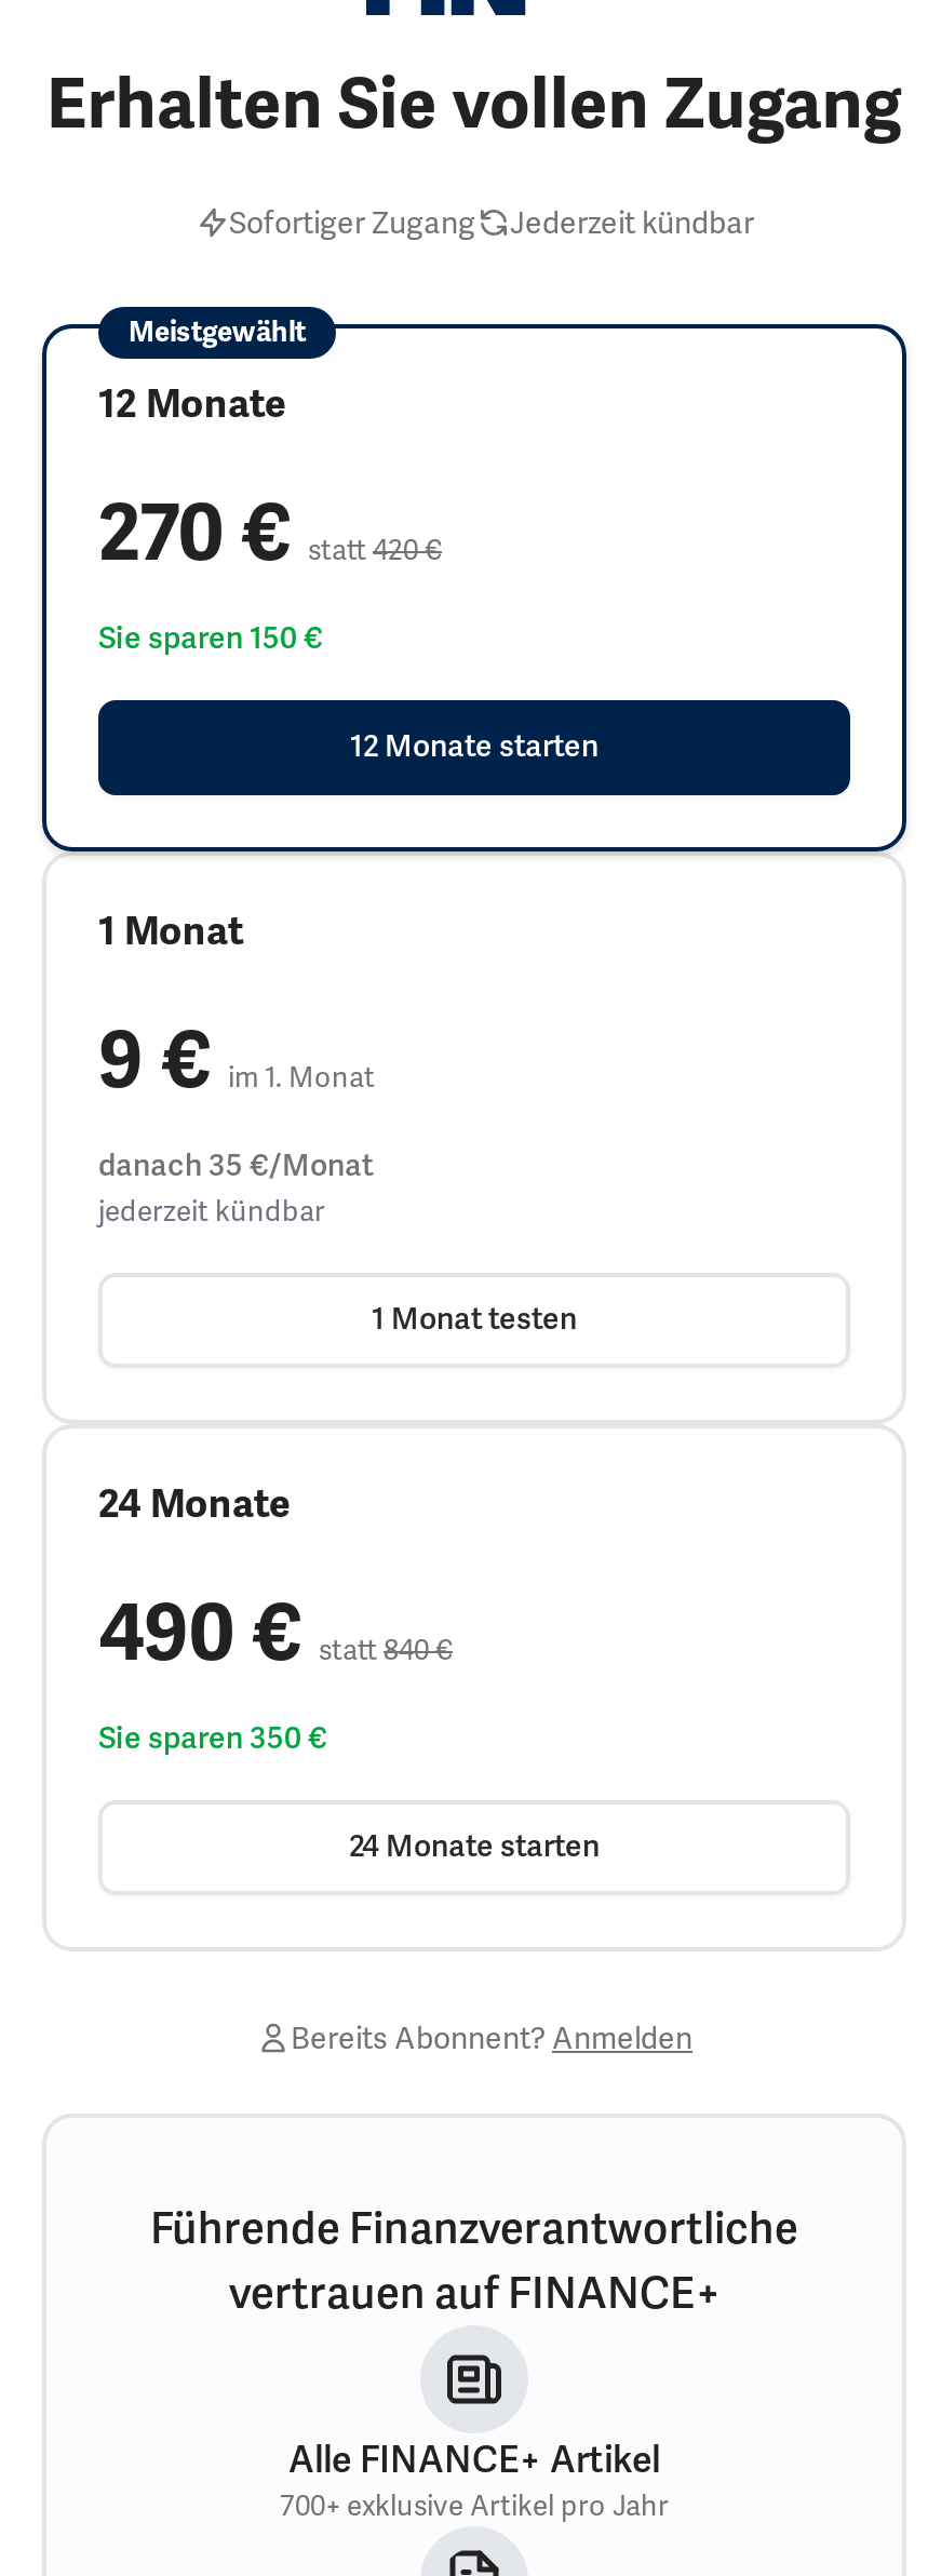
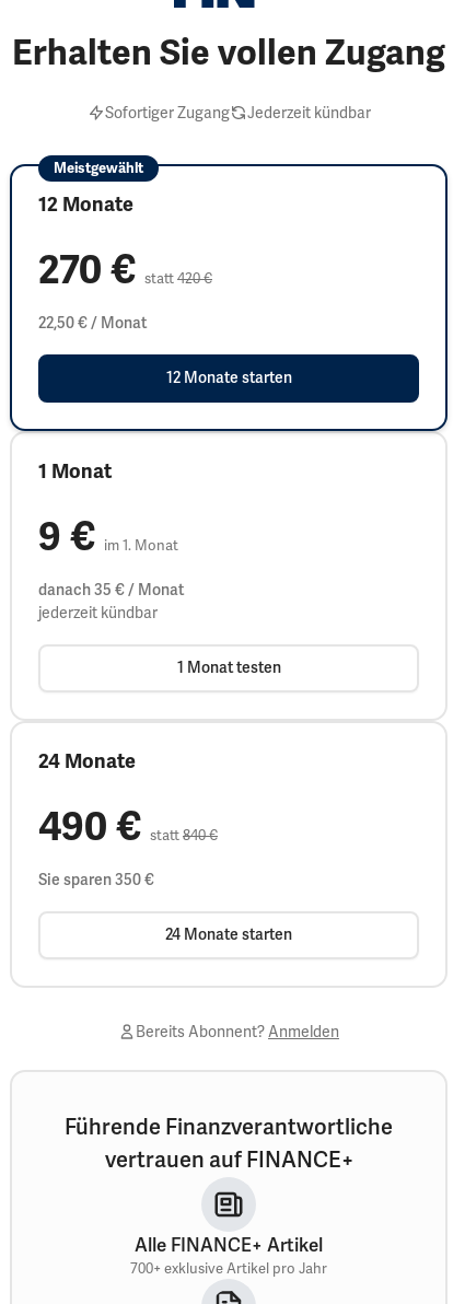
[98,617,323,656] Sie sparen 150 € -> [38,314,147,332] 22,50 € / Monat
[98,1145,373,1184] danach 35 €/Monat -> [38,581,184,599] danach 35 € / Monat

